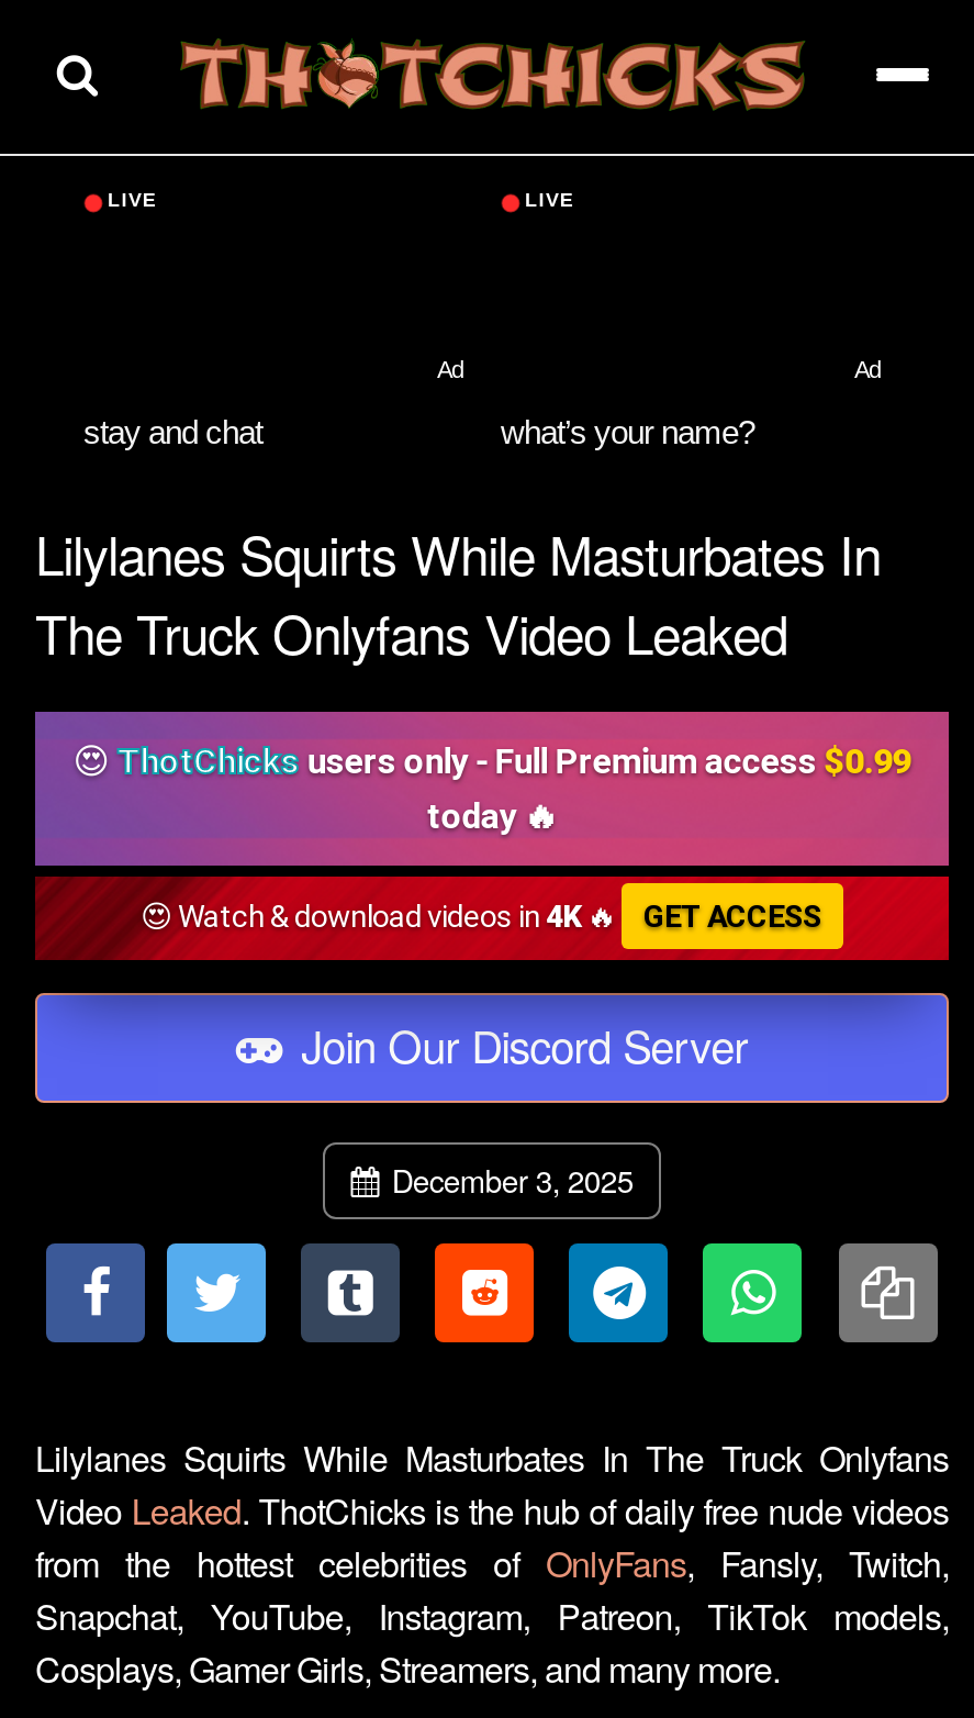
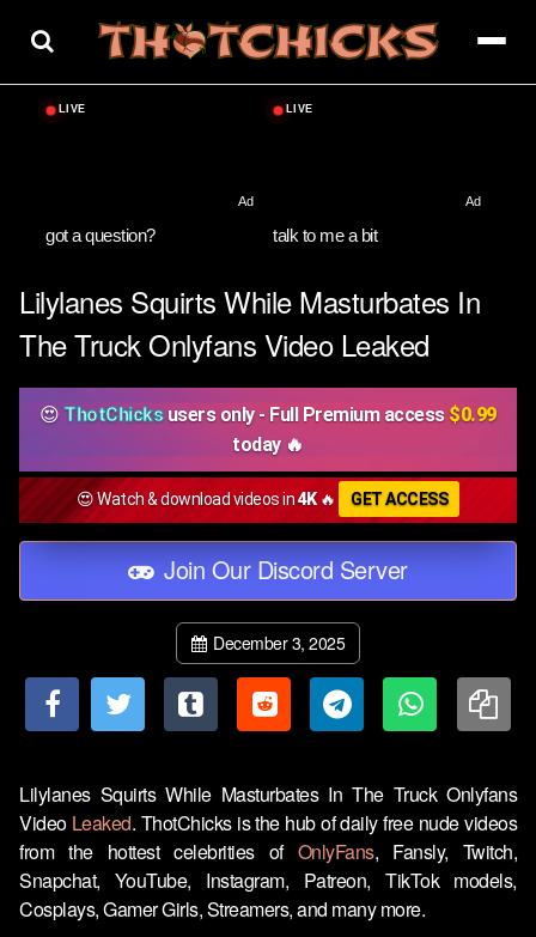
[83,412,754,449] stay and chat | what’s your name? -> [45,224,377,245] got a question? | talk to me a bit

